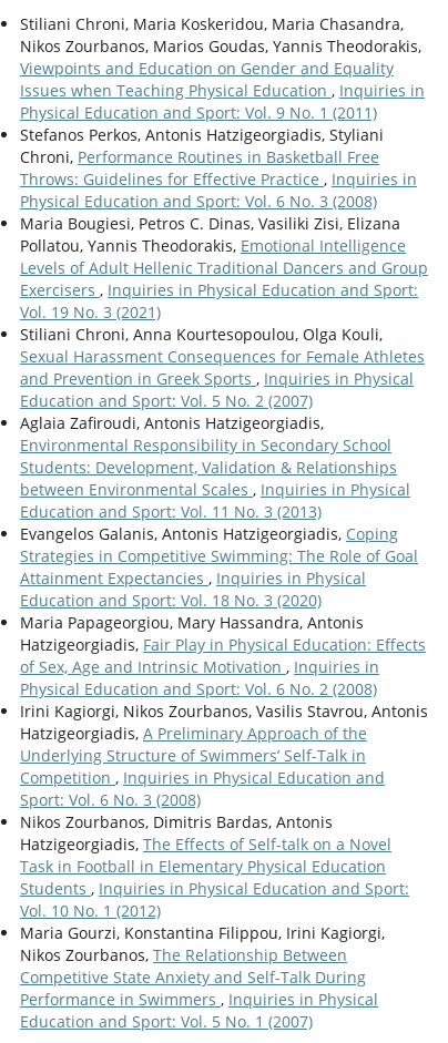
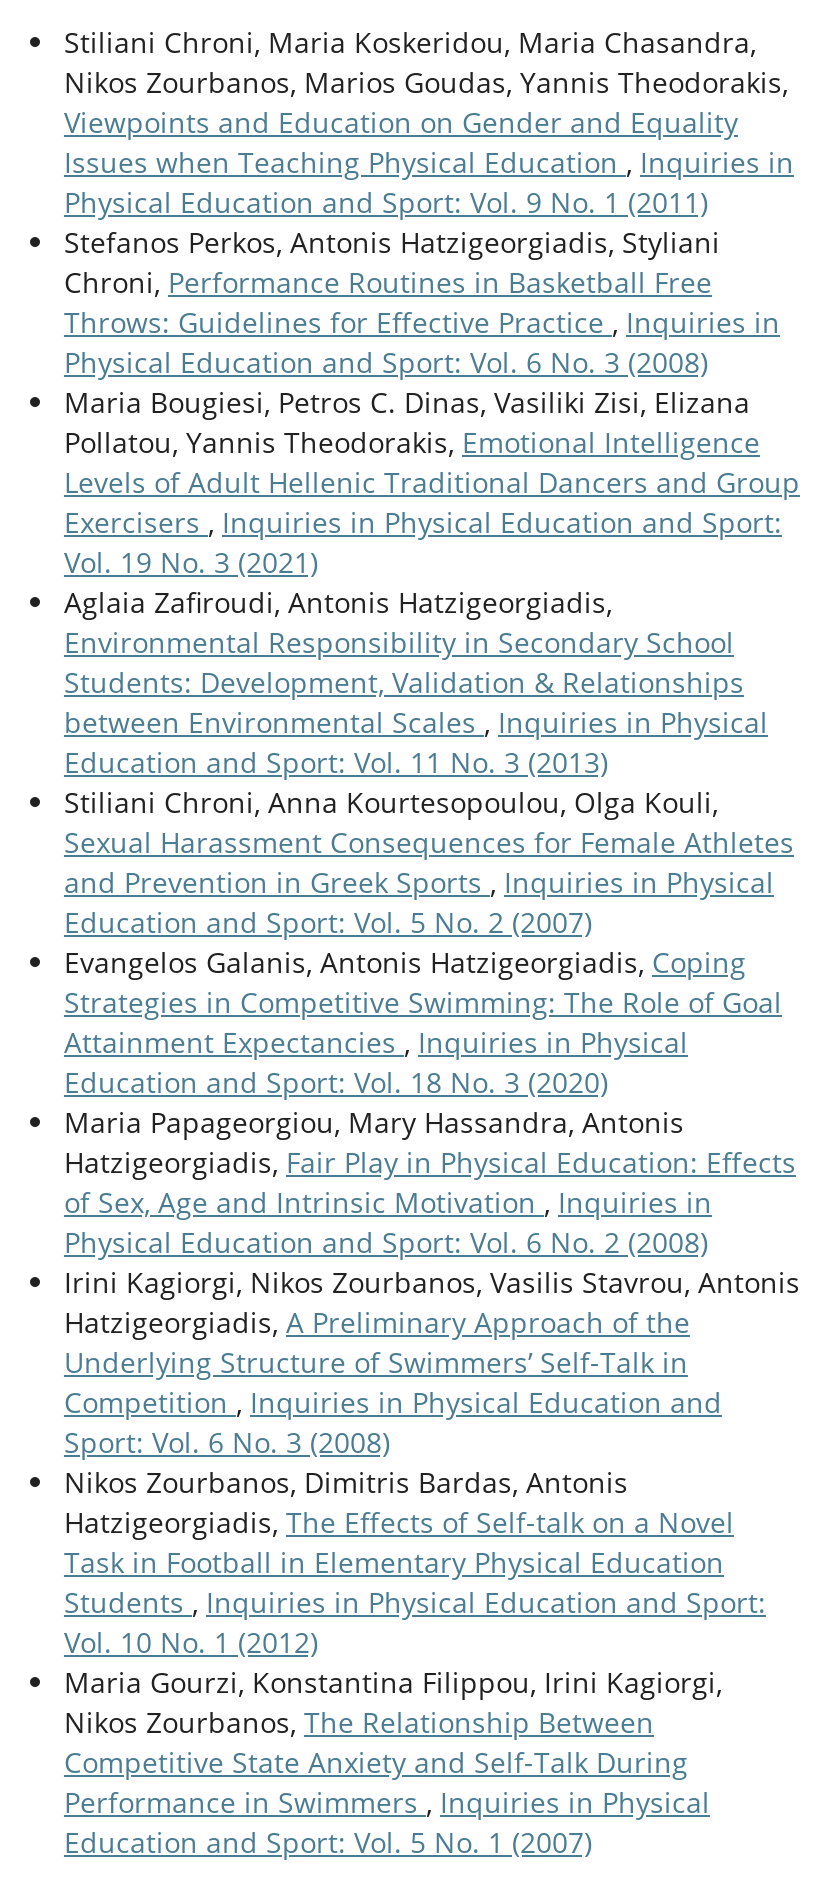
moved [20,324,425,411] -> [64,783,794,941]: Stiliani Chroni, Anna Kourtesopoulou, Olga Kouli, | Sexual Harassment Consequences for Female Athletes | and Prevention in Greek Sports, Inquiries in Physical | Education and Sport: Vol. 5 No. 2 (2007)
moved [20,412,410,522] -> [64,583,768,781]: Aglaia Zafiroudi, Antonis Hatzigeorgiadis, | Environmental Responsibility in Secondary School | Students: Development, Validation & Relationships | between Environmental Scales, Inquiries in Physical | Education and Sport: Vol. 11 No. 3 (2013)

